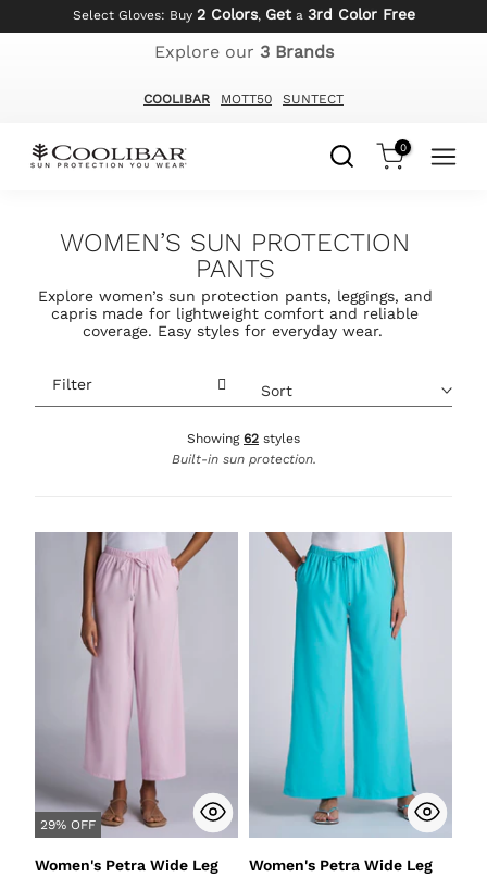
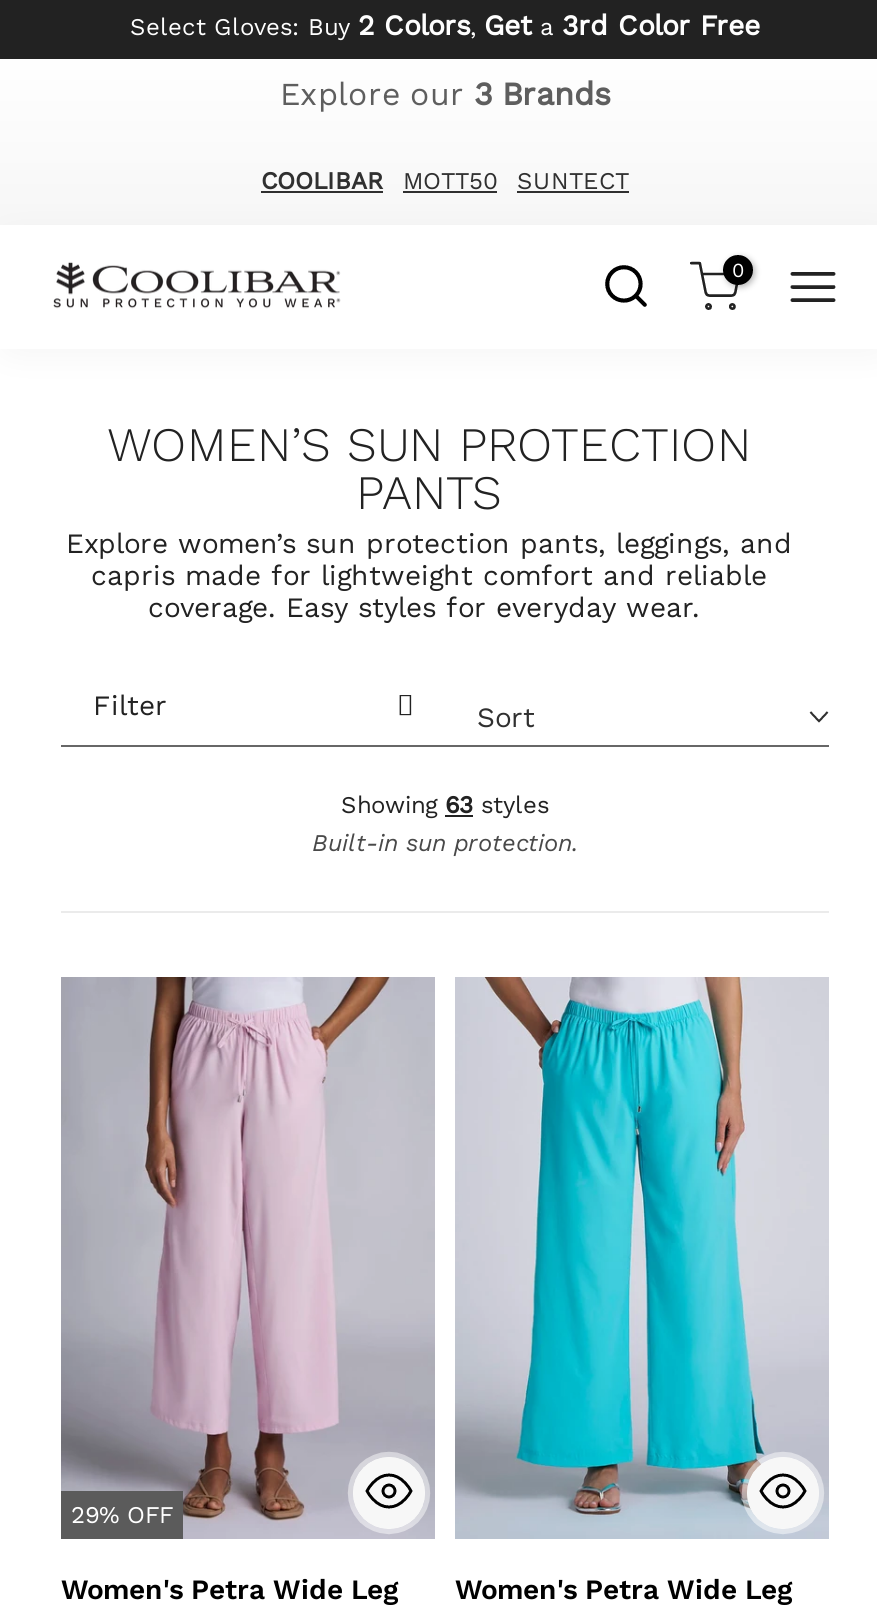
[187,431,300,446] Showing 62 styles -> [341,791,549,819] Showing 63 styles

